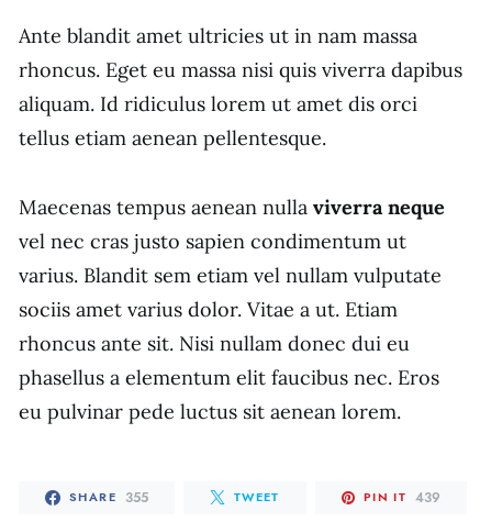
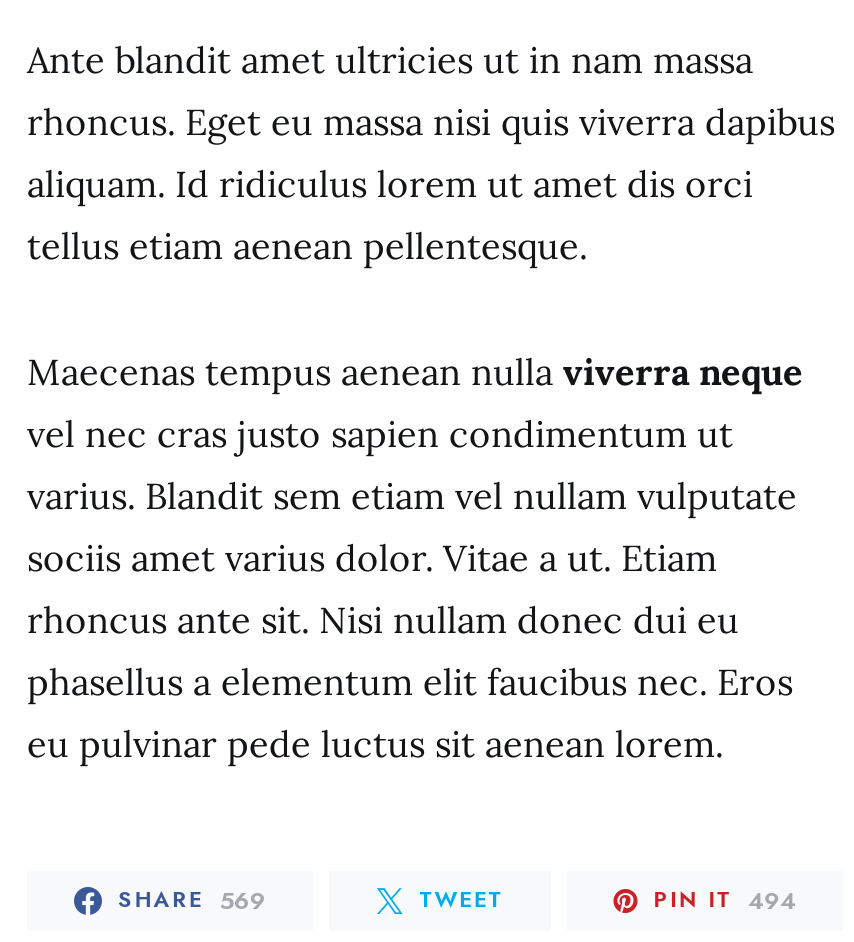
[69,489,148,506] SHARE 355 -> [118,884,266,916] SHARE 569
[363,489,440,506] PIN IT 439 -> [653,884,796,916] PIN IT 494

